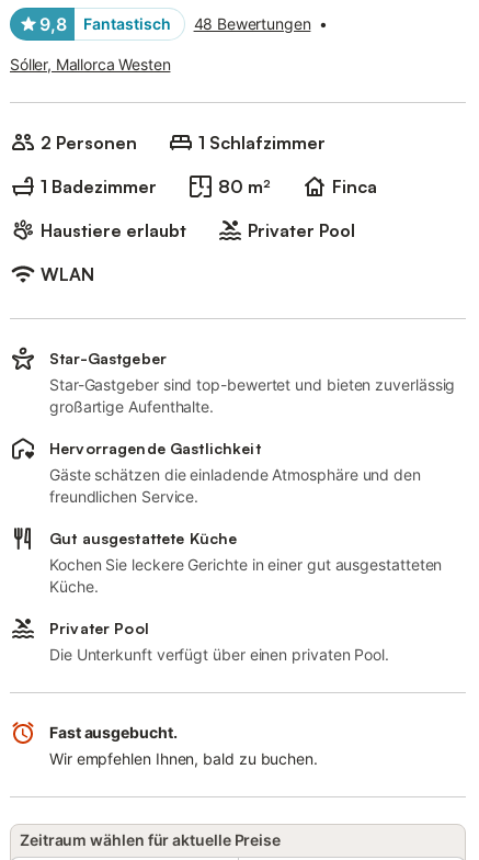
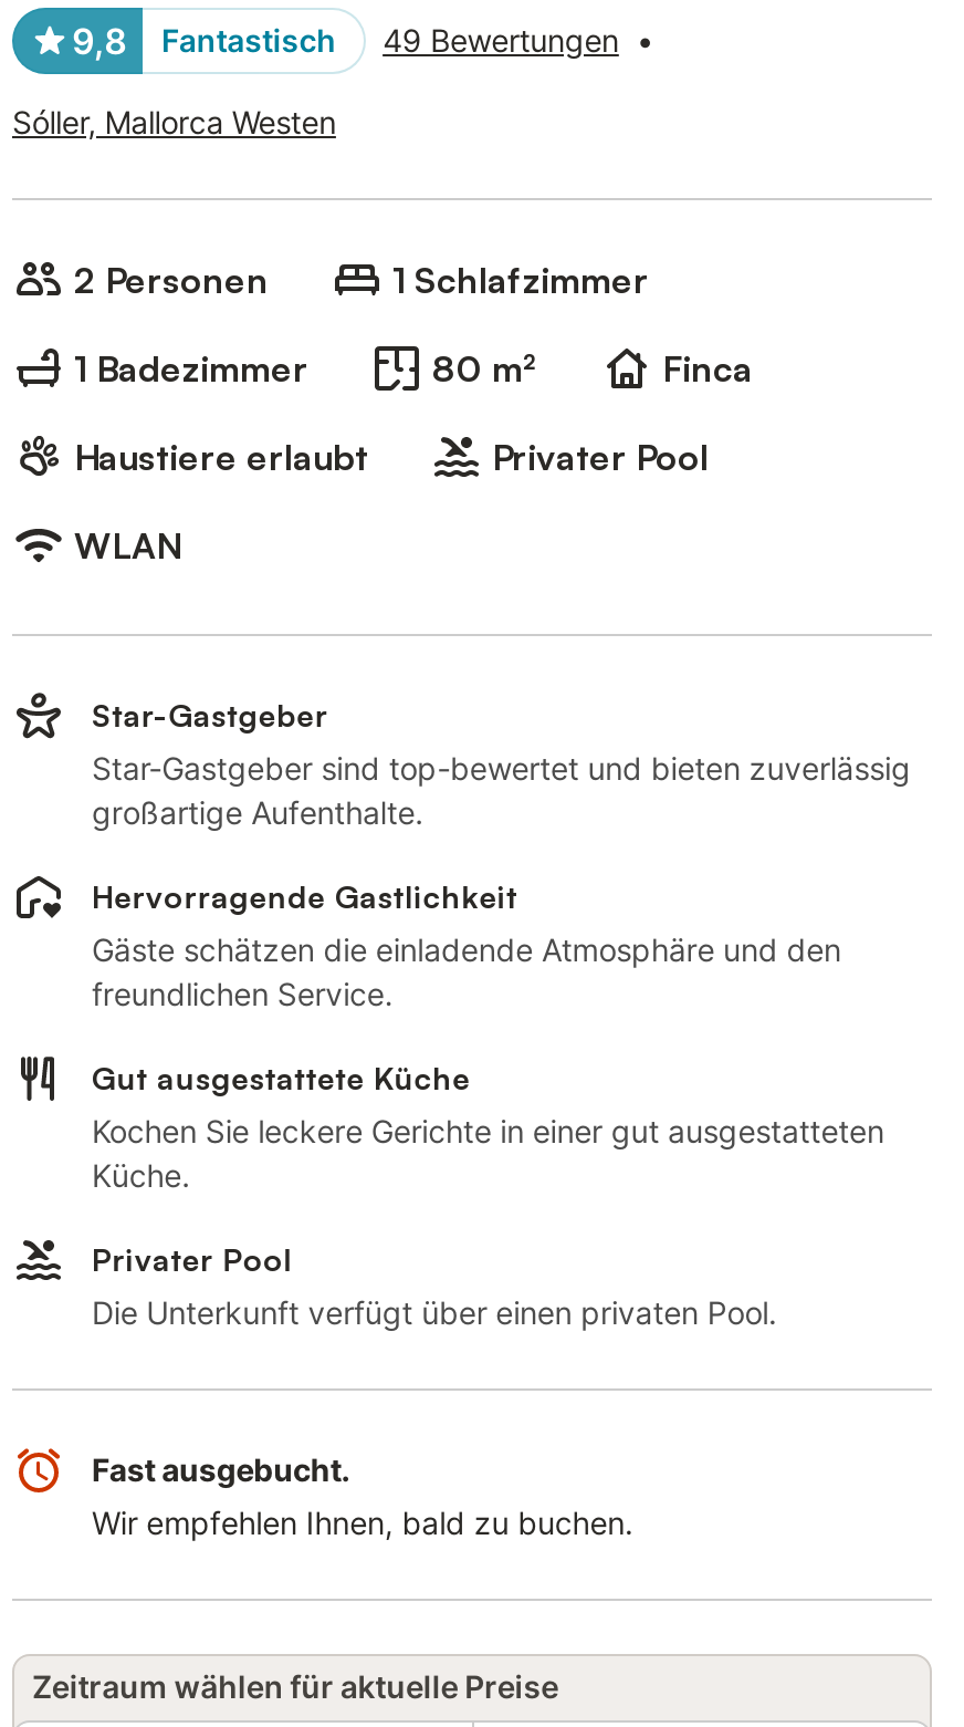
[39,13,328,35] 9,8 Fantastisch 48 Bewertungen • -> [72,19,654,63] 9,8 Fantastisch 49 Bewertungen •

